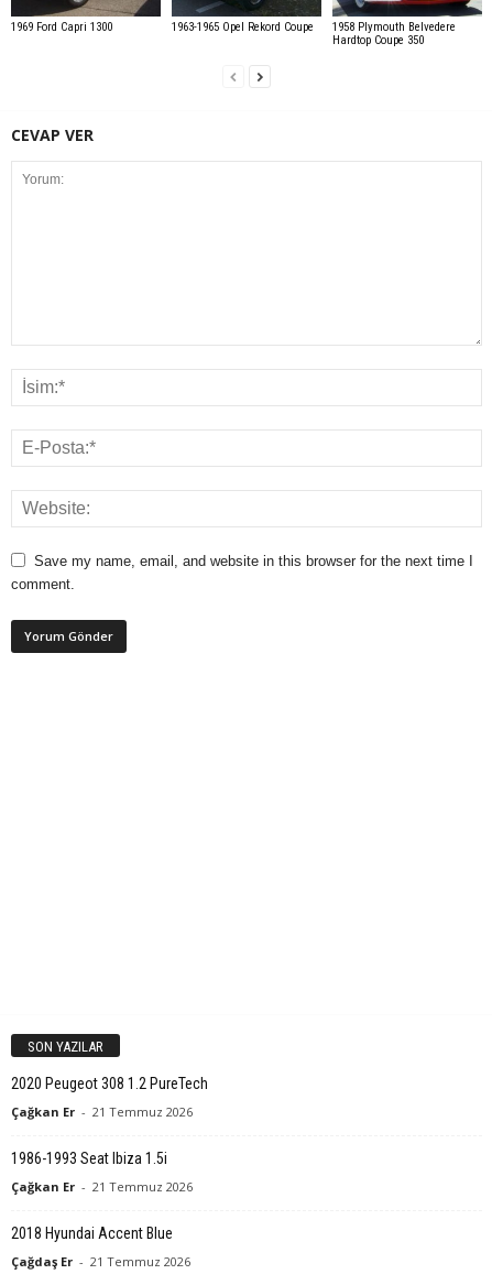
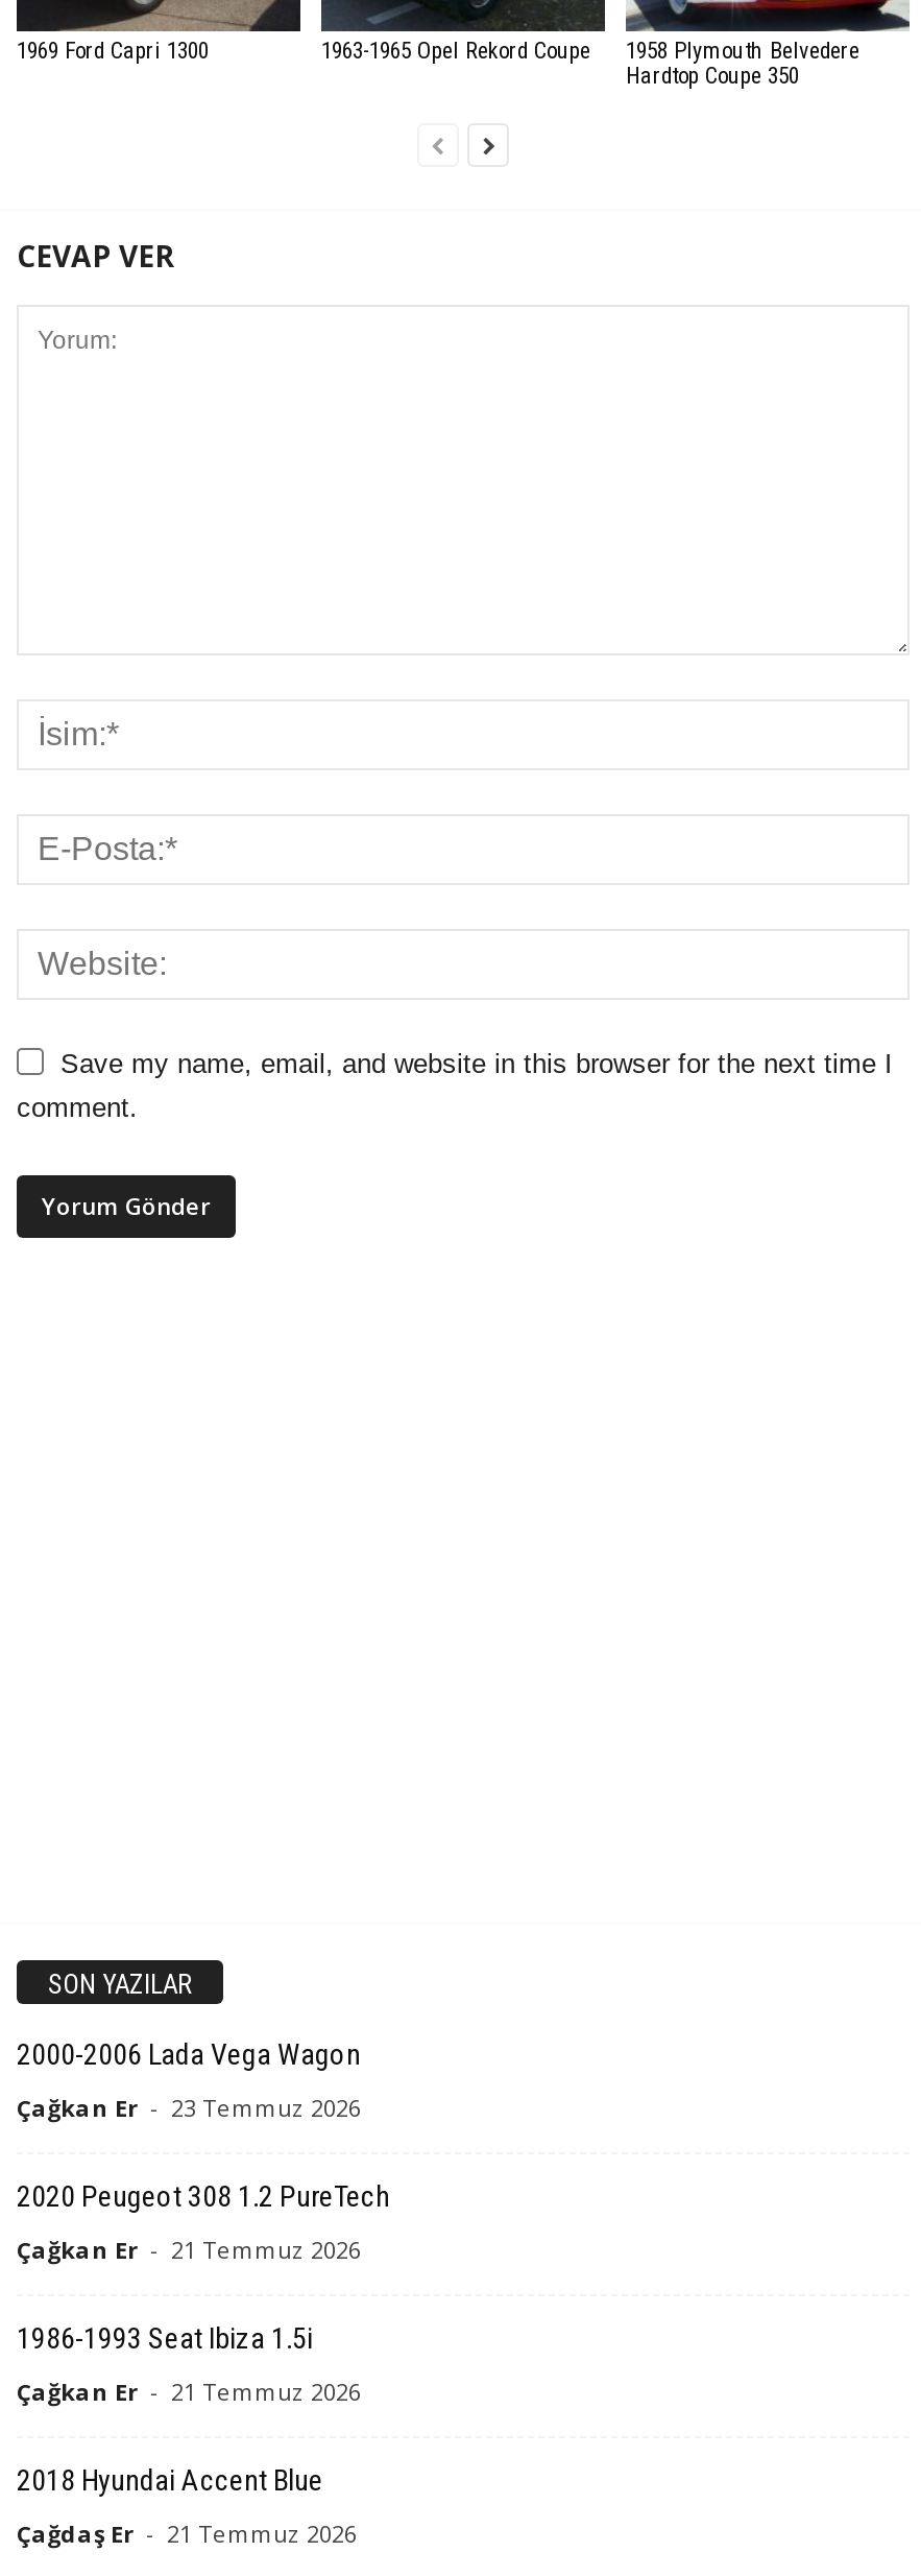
none -> [17,2037,361,2122] 2000-2006 Lada Vega Wagon | Çağkan Er - 23 Temmuz 2026

